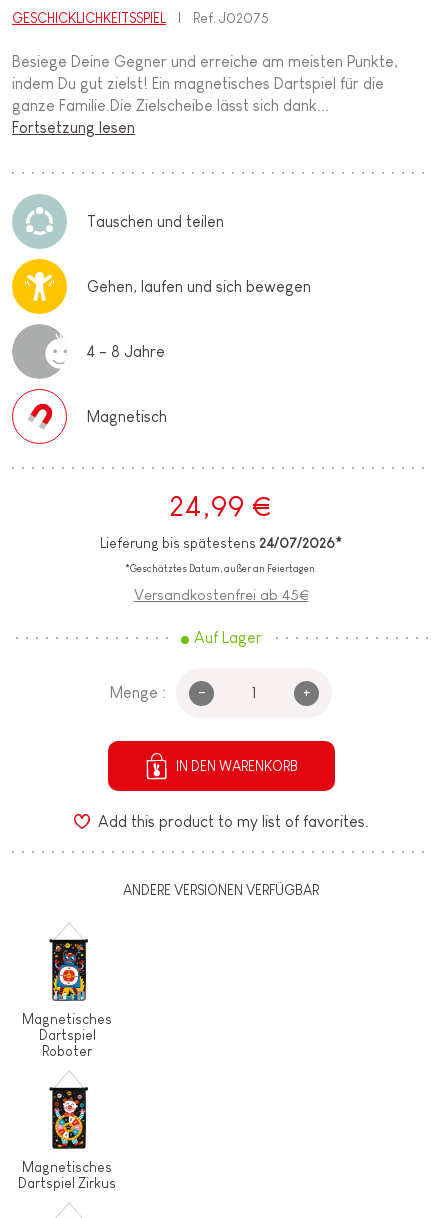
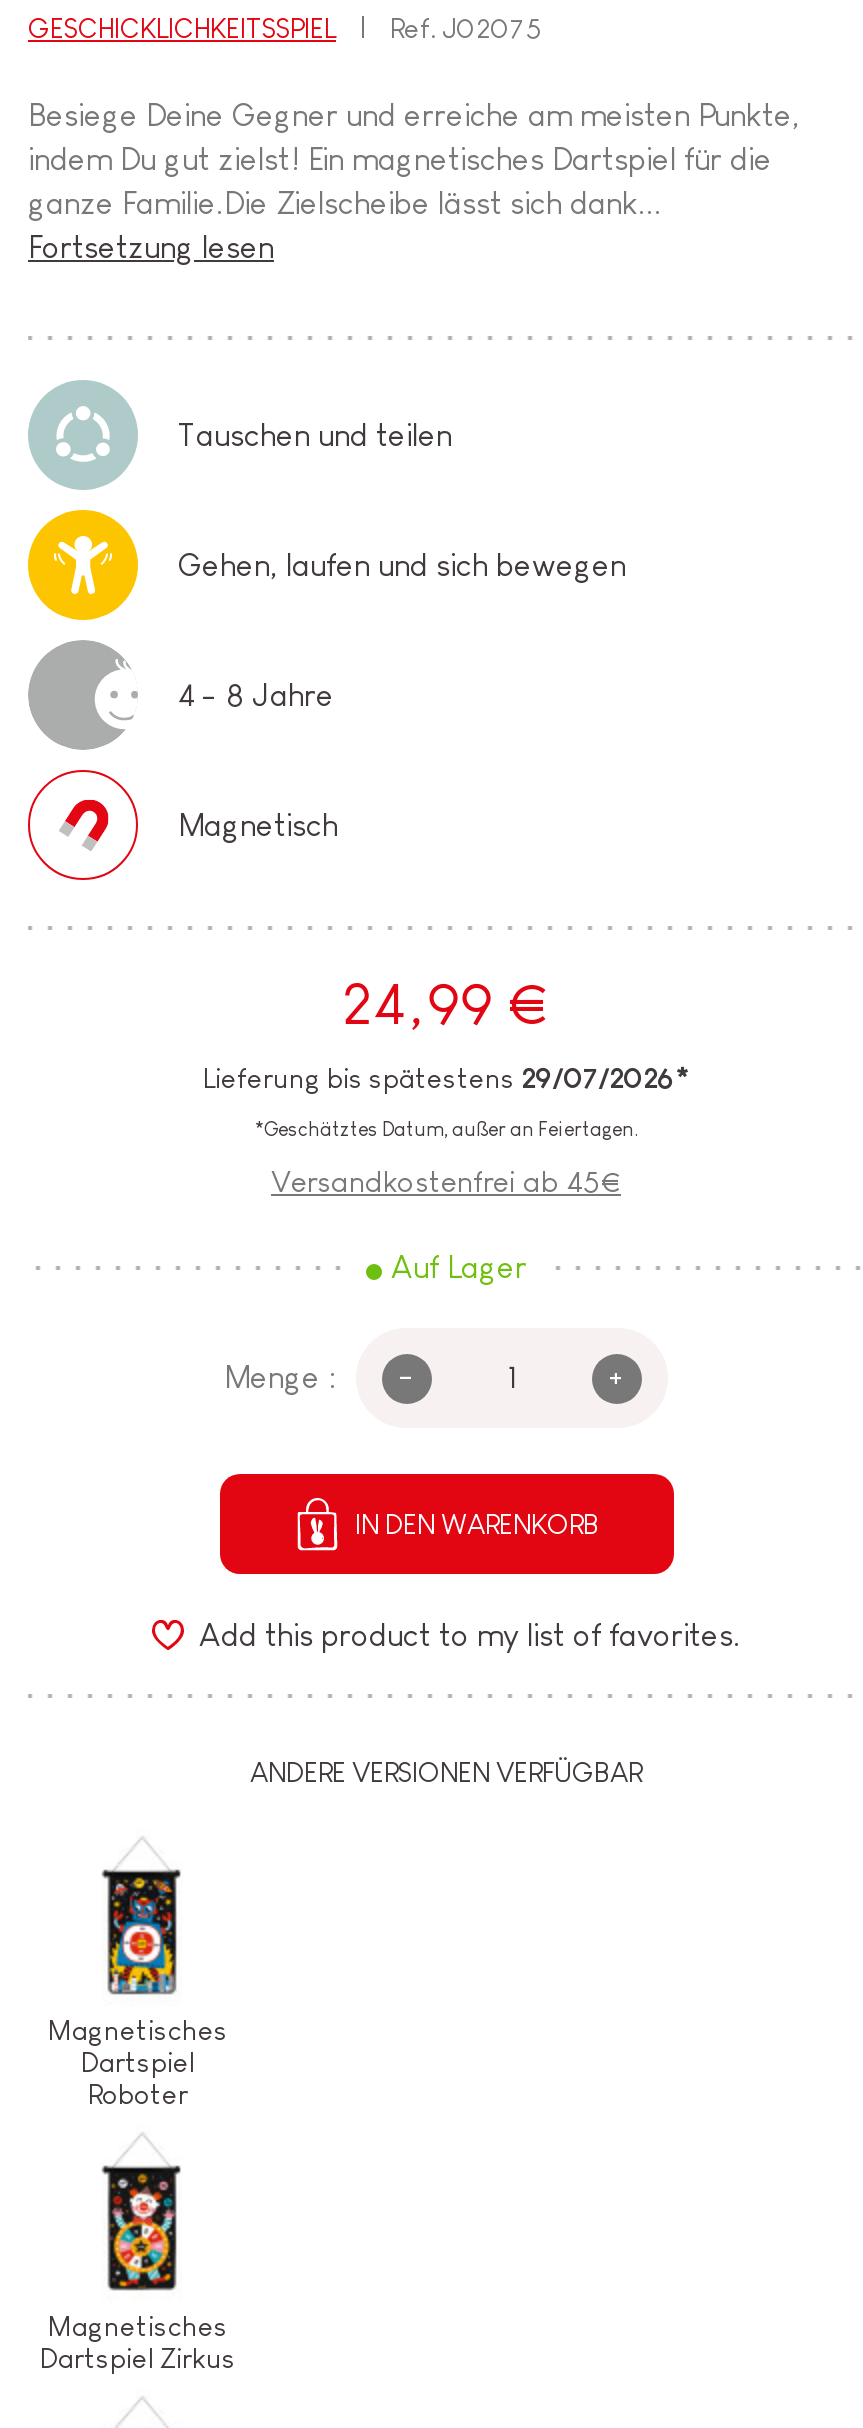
[100,535,342,551] Lieferung bis spätestens 24/07/2026* -> [203,1063,689,1095] Lieferung bis spätestens 29/07/2026*

